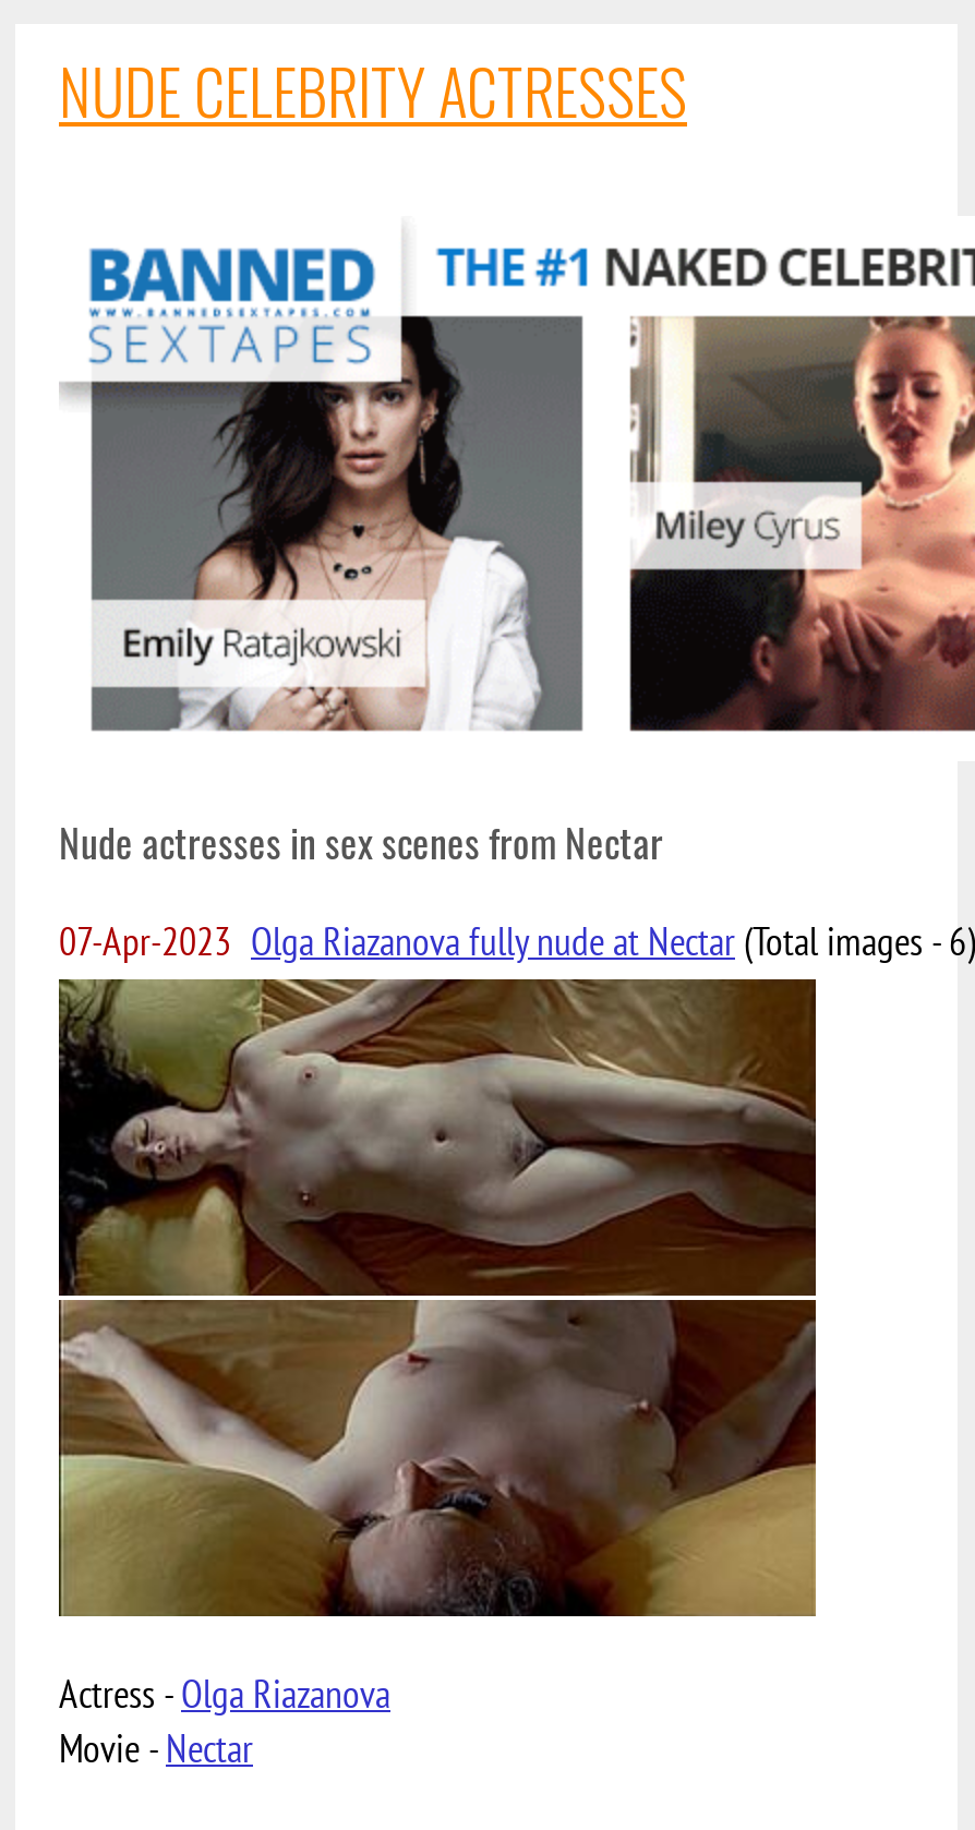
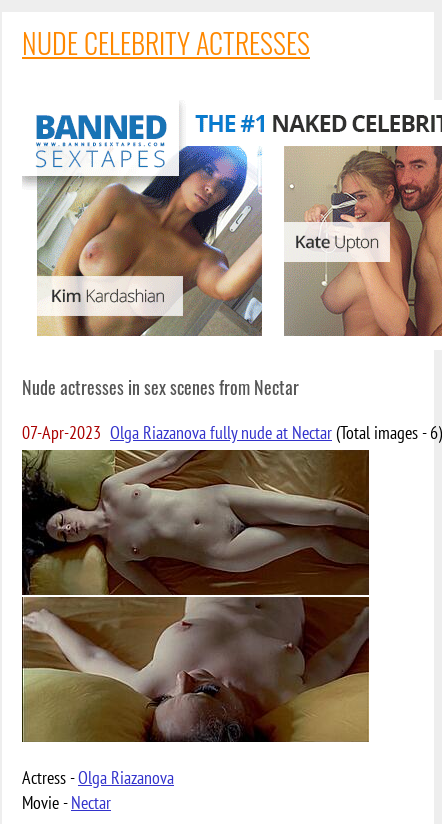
[89,314,585,733] [image] -> [37,145,262,337] [image]
[630,314,968,733] [image] -> [283,146,439,337] [image]

